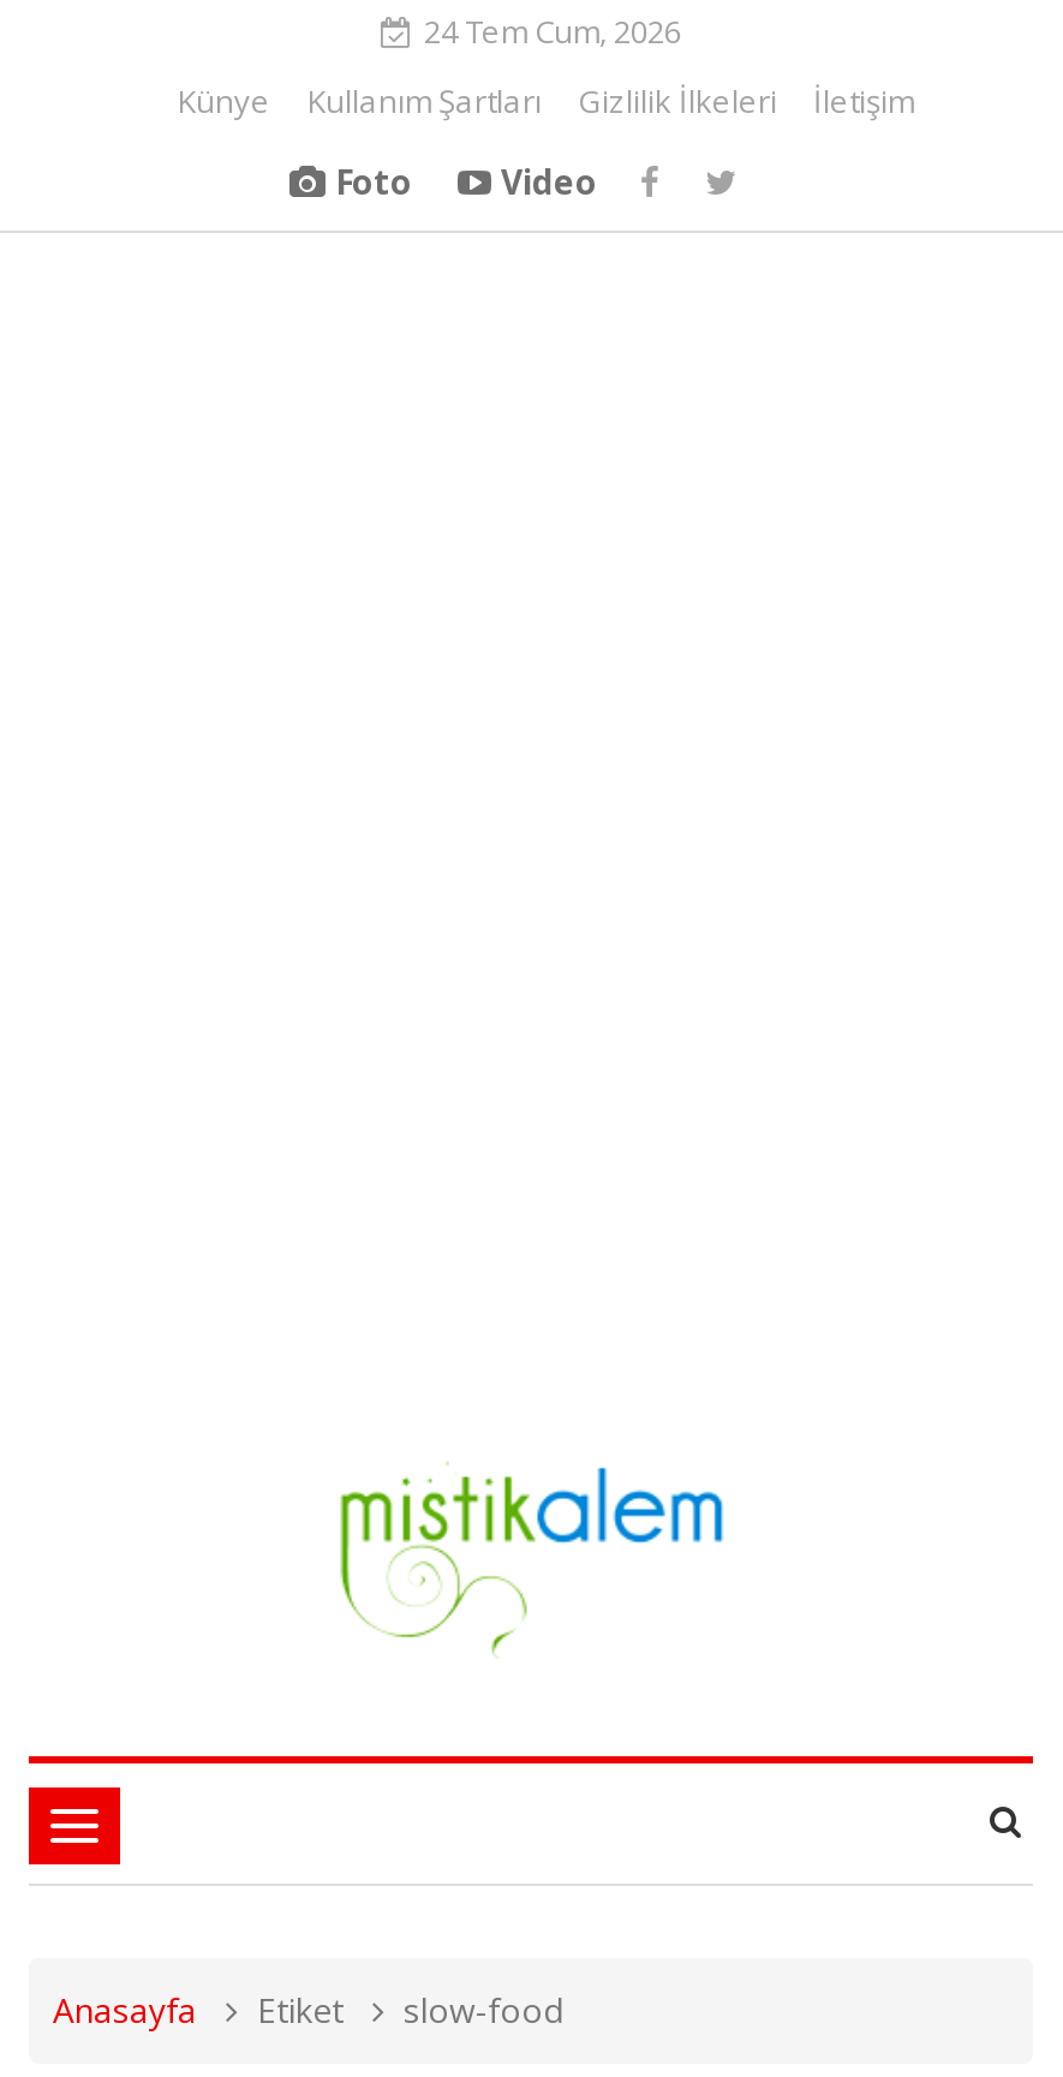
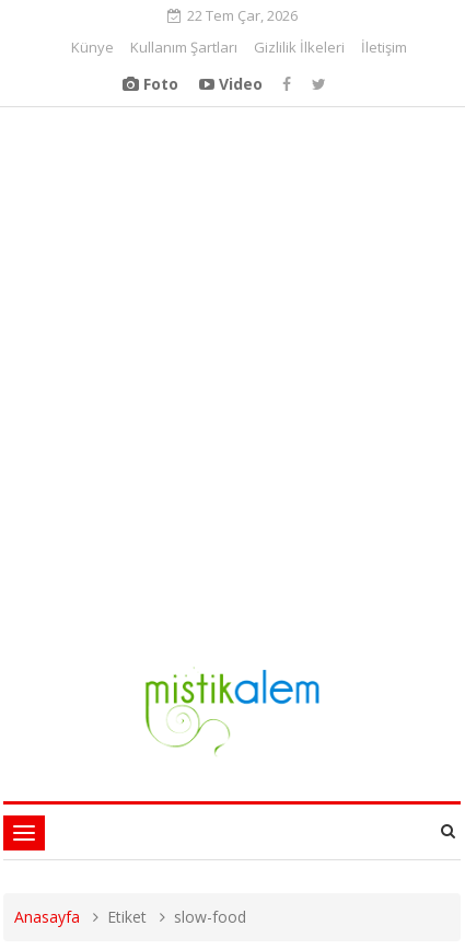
[424,10,681,53] 24 Tem Cum, 2026 -> [187,5,297,25] 22 Tem Çar, 2026

